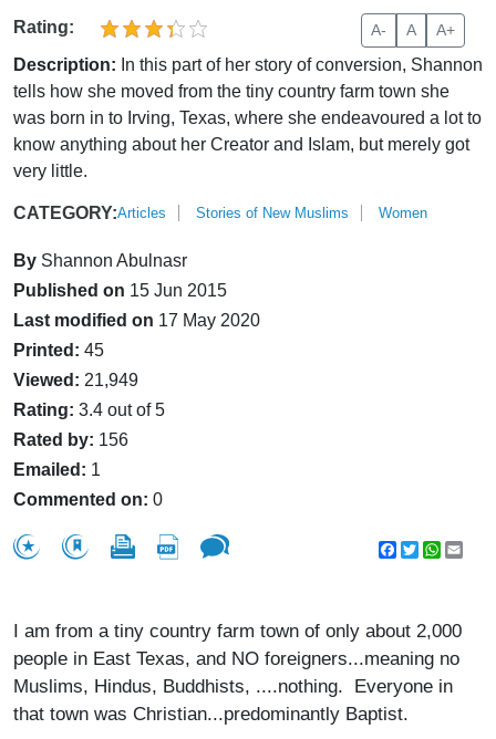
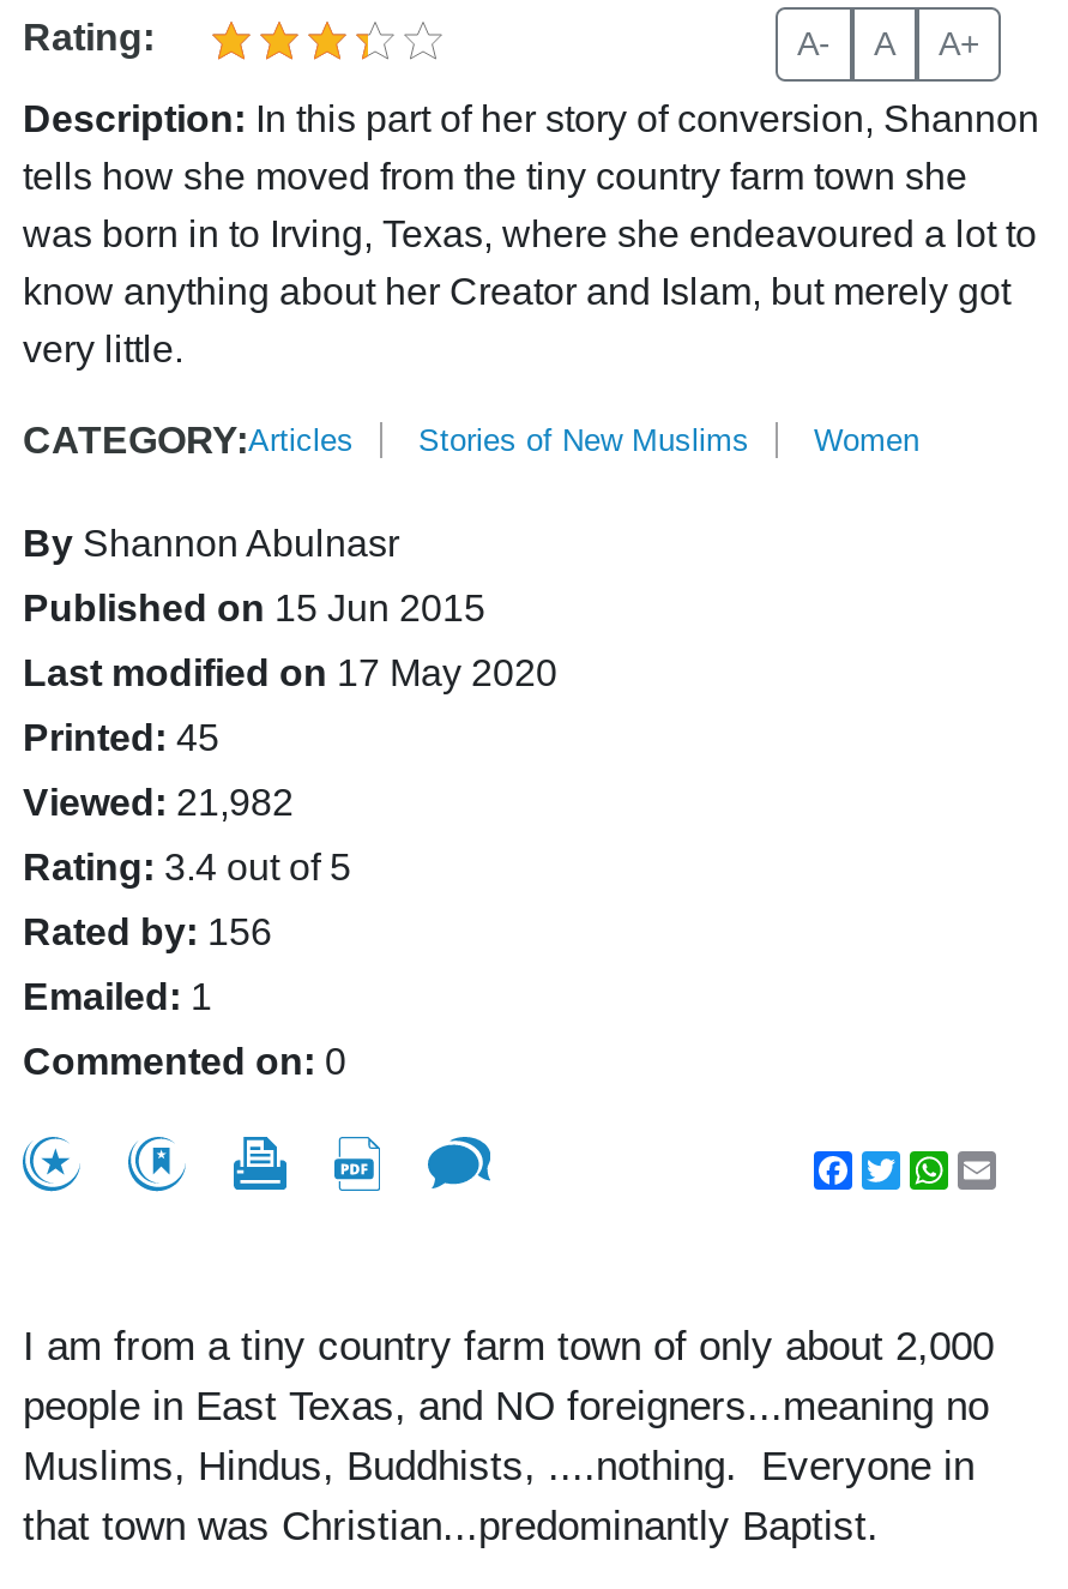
[13,371,138,389] Viewed: 21,949 -> [23,782,294,823] Viewed: 21,982

